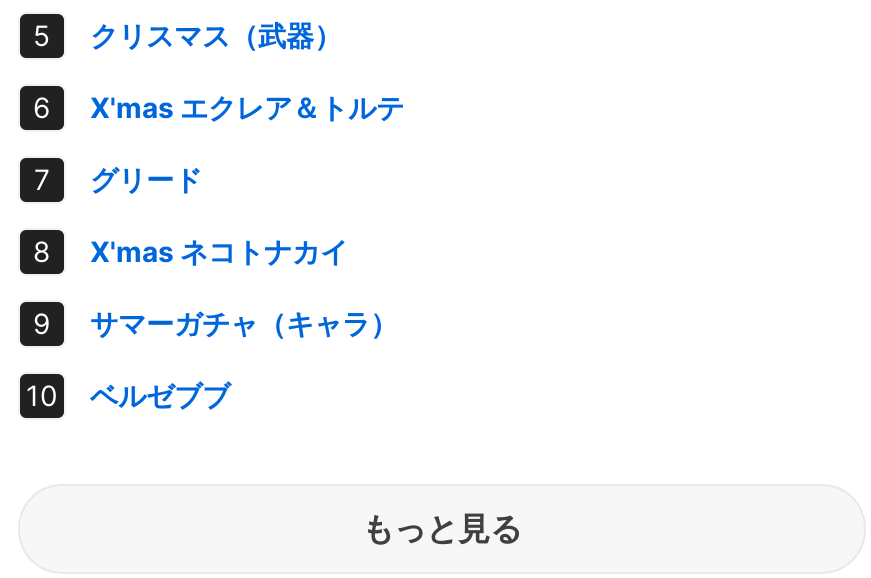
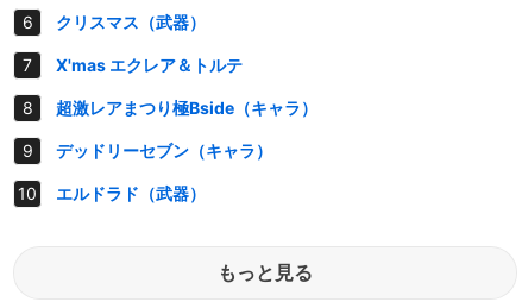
[90,162,398,412] グリード | X'mas ネコトナカイ | サマーガチャ（キャラ） | ベルゼブブ -> [56,98,317,203] 超激レアまつり極Bside（キャラ） | デッドリーセブン（キャラ） | エルドラド（武器）

